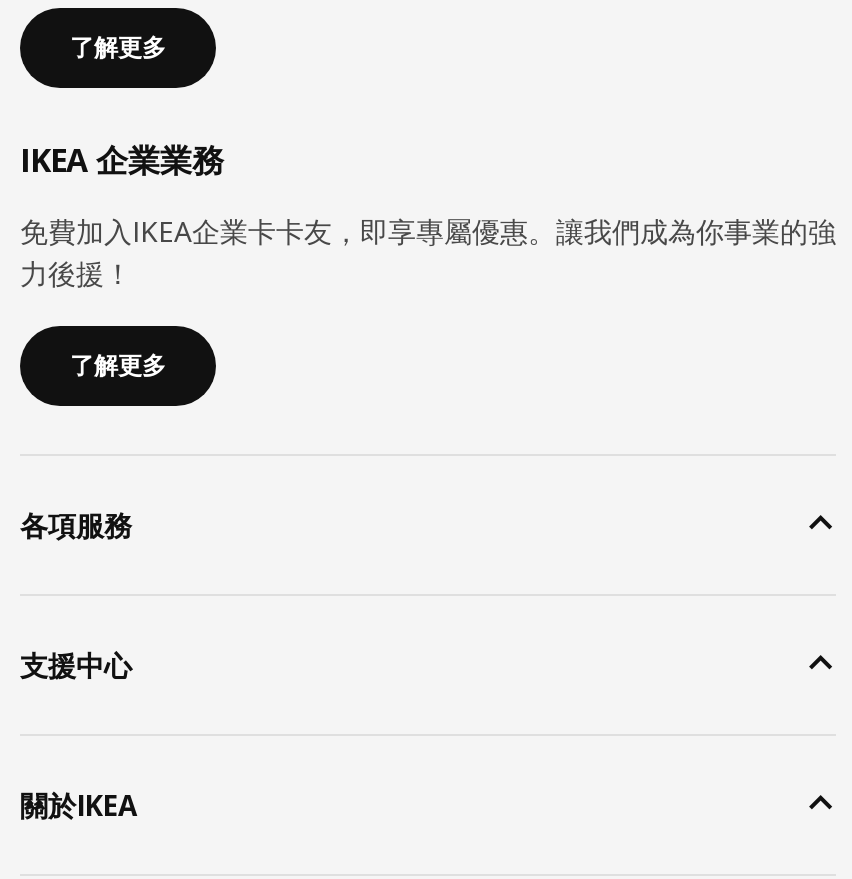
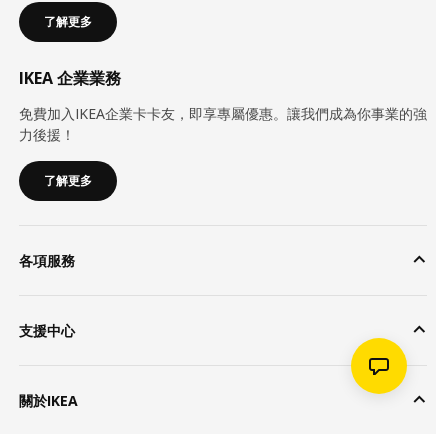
none -> [350,337,408,395] [image]

